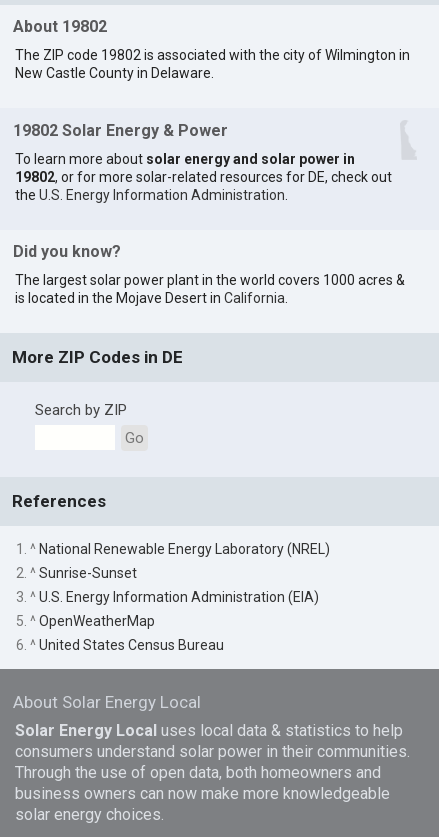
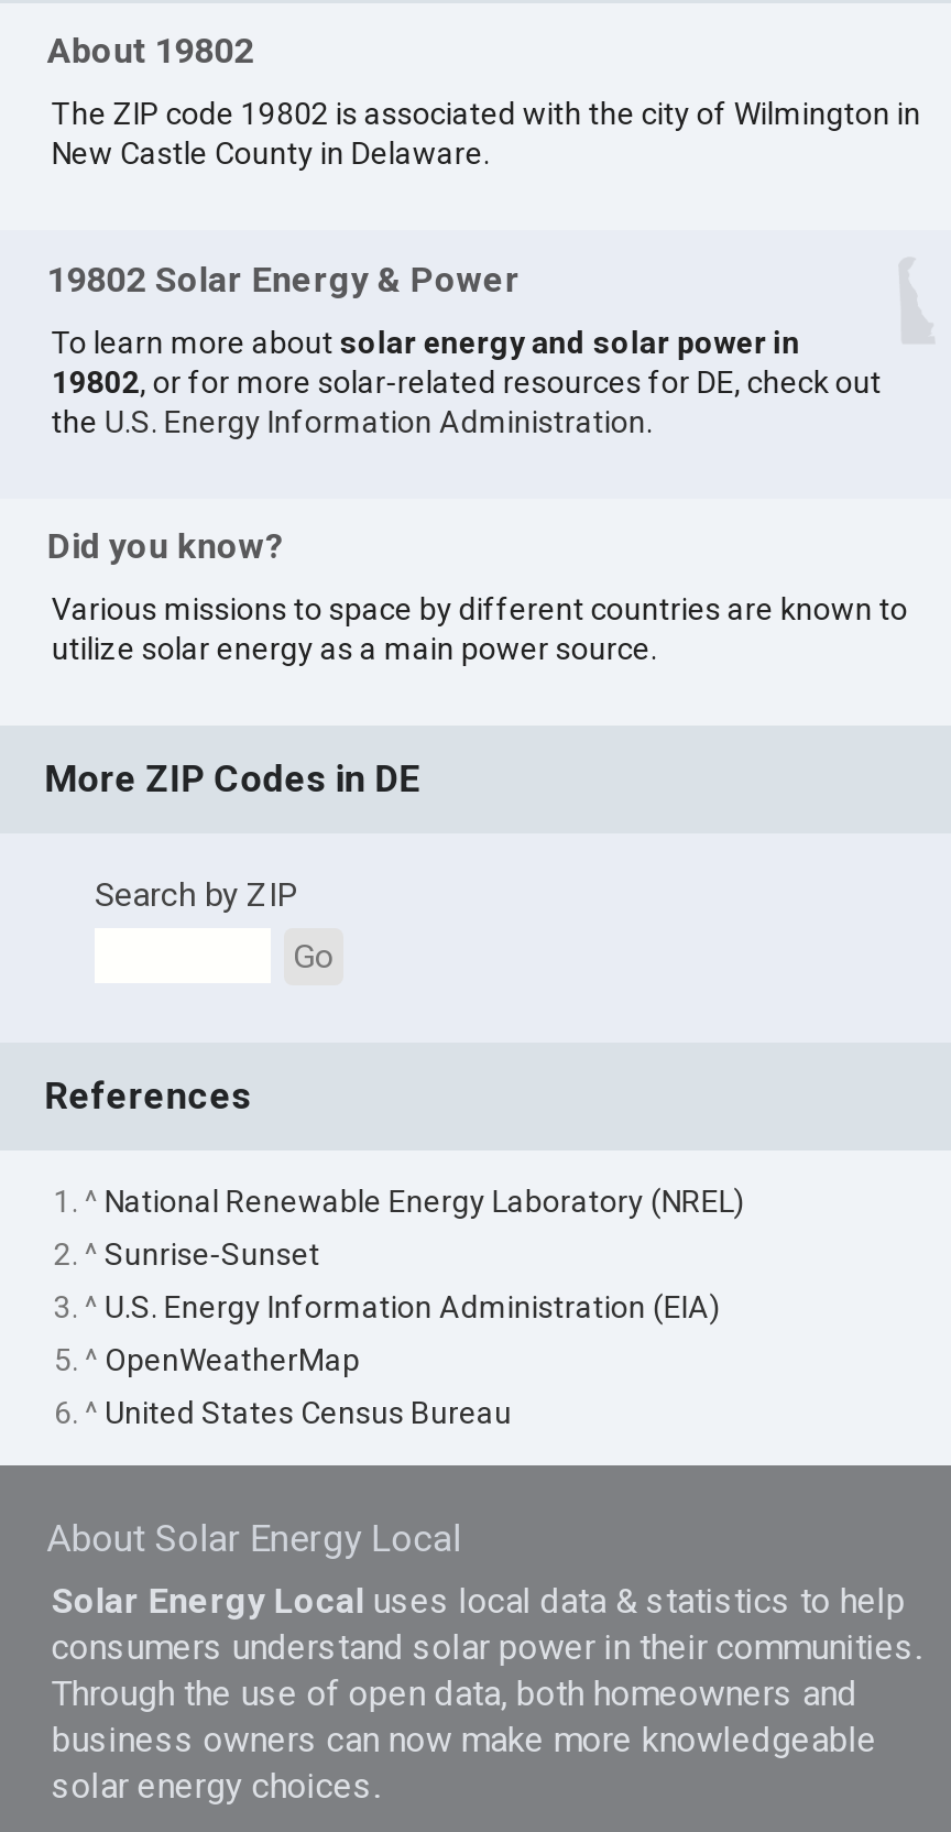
[15,272,405,306] The largest solar power plant in the world covers 1000 acres & | is located in the Mojave Desert in California. -> [52,591,908,666] Various missions to space by different countries are known to | utilize solar energy as a main power source.

